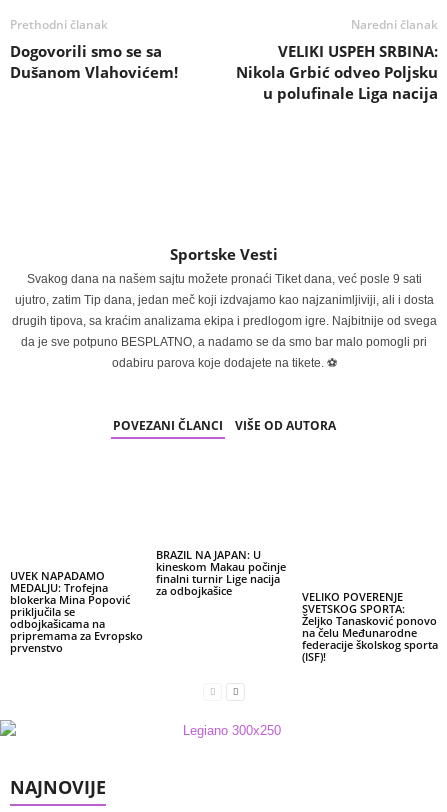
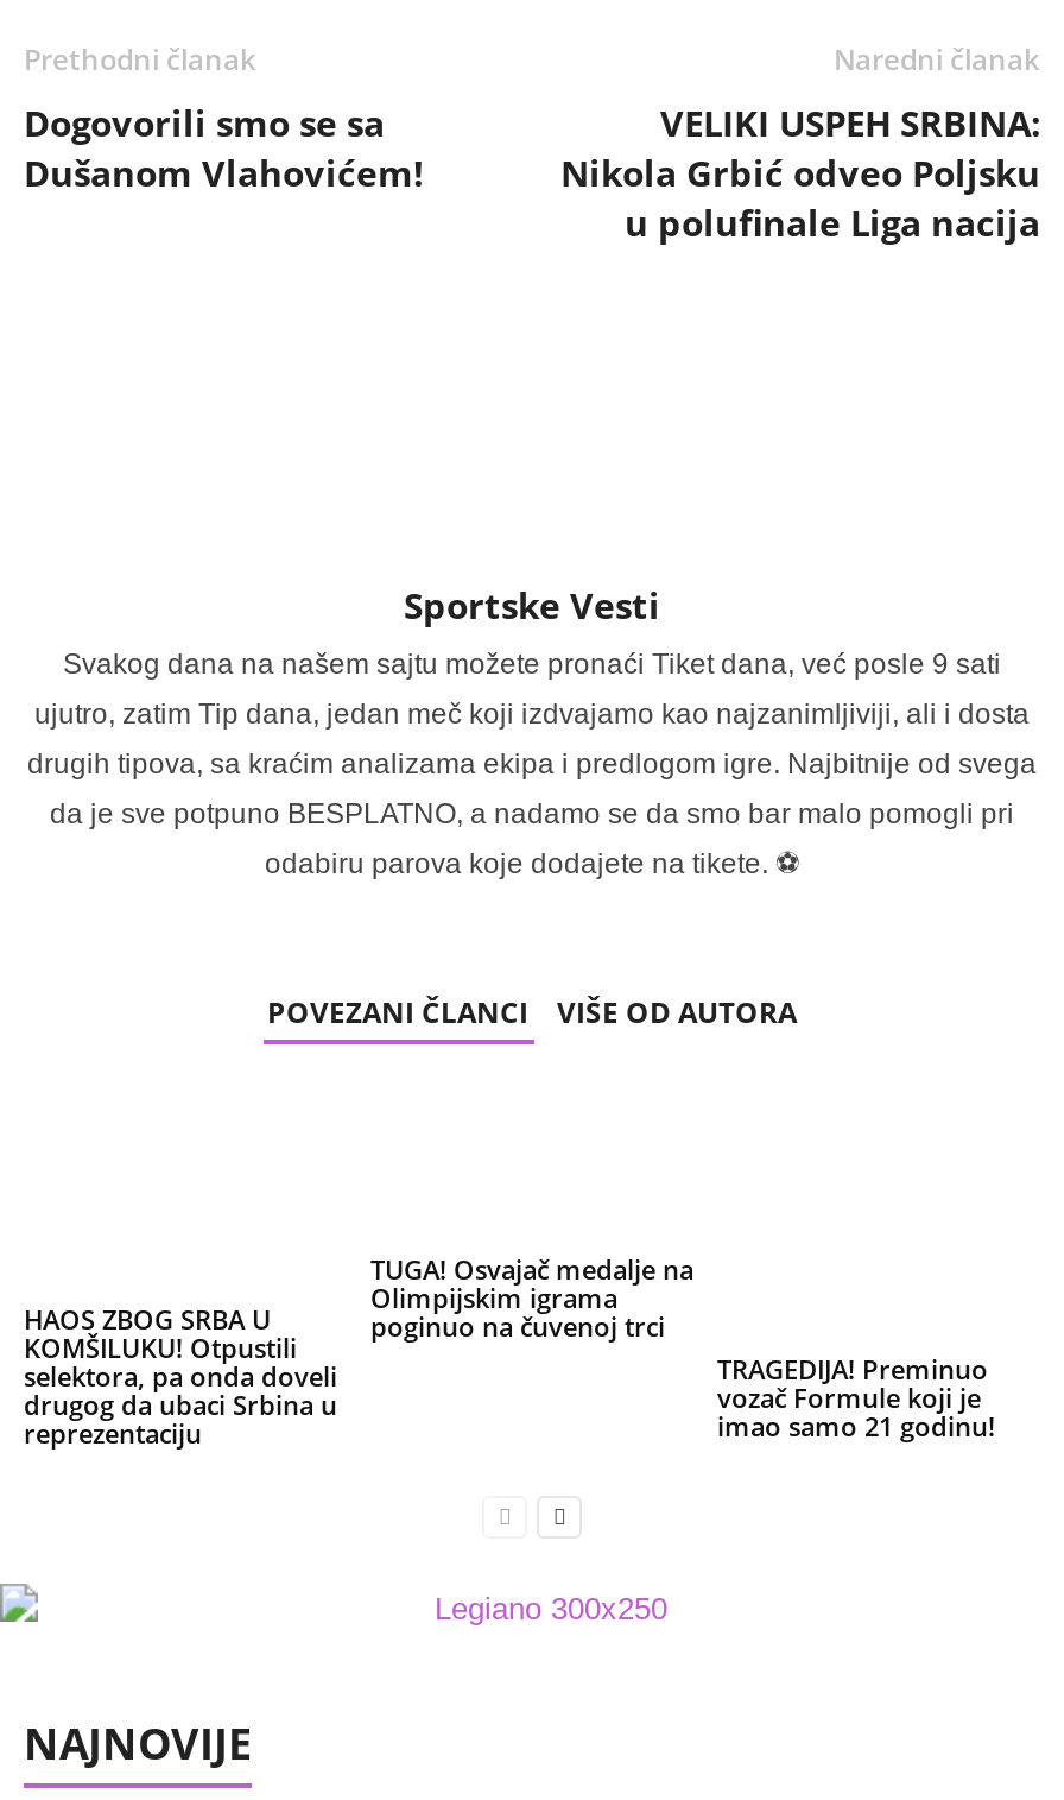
[156,547,438,664] BRAZIL NA JAPAN: U | kineskom Makau počinje | finalni turnir Lige nacija | za odbojkašice | VELIKO POVERENJE | SVETSKOG SPORTA: | Željko Tanasković ponovo | na čelu Međunarodne | federacije školskog sporta | (ISF)! -> [370,1251,995,1444] TUGA! Osvajač medalje na | Olimpijskim igrama | poginuo na čuvenoj trci | TRAGEDIJA! Preminuo | vozač Formule koji je | imao samo 21 godinu!
[10,568,143,655] UVEK NAPADAMO | MEDALJU: Trofejna | blokerka Mina Popović | priključila se | odbojkašicama na | pripremama za Evropsko | prvenstvo -> [24,1301,337,1451] HAOS ZBOG SRBA U | KOMŠILUKU! Otpustili | selektora, pa onda doveli | drugog da ubaci Srbina u | reprezentaciju

